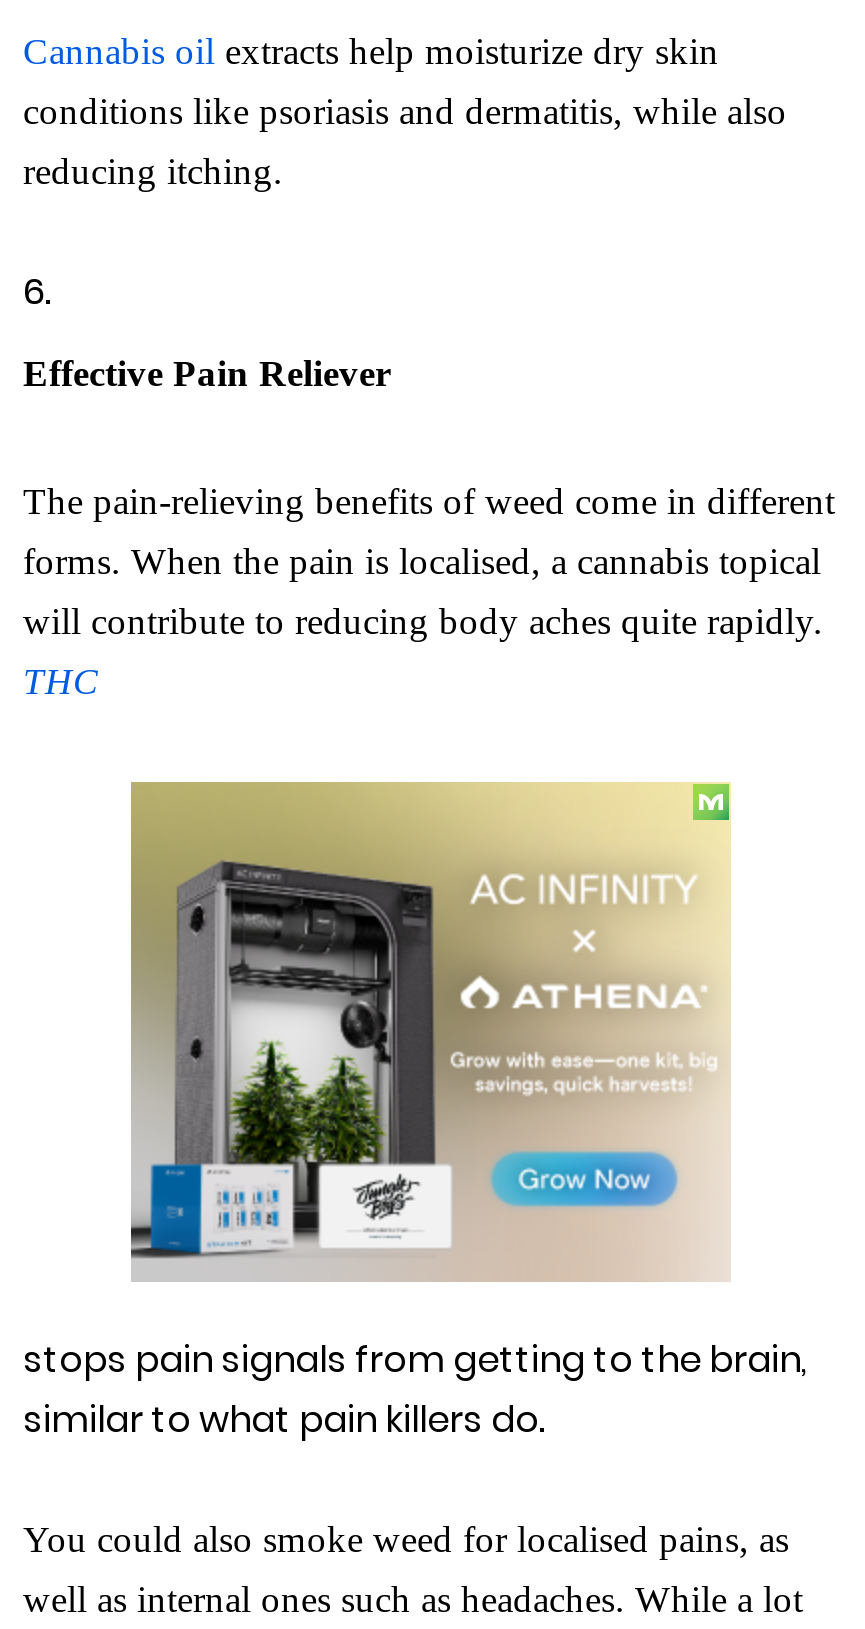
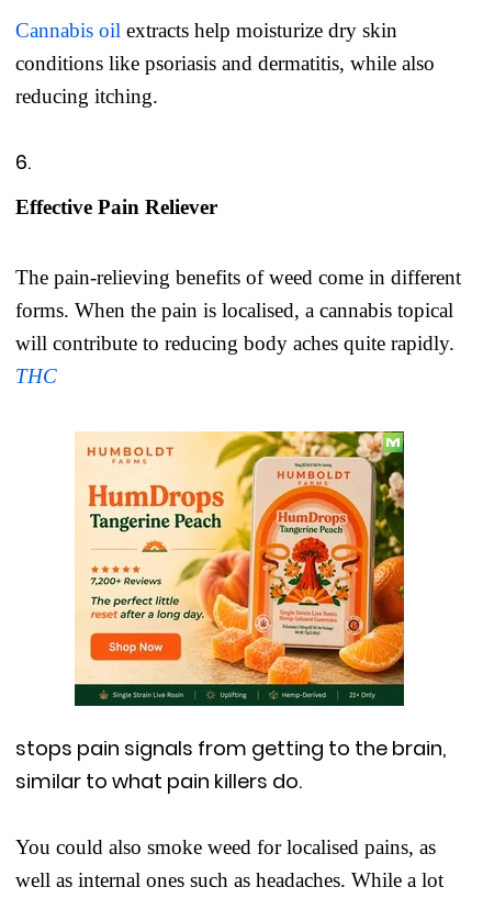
[129,782,731,1282] [image] -> [74,430,405,707] [image]

